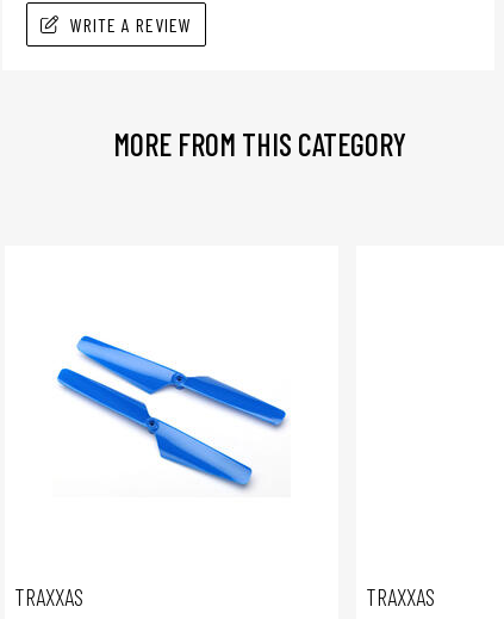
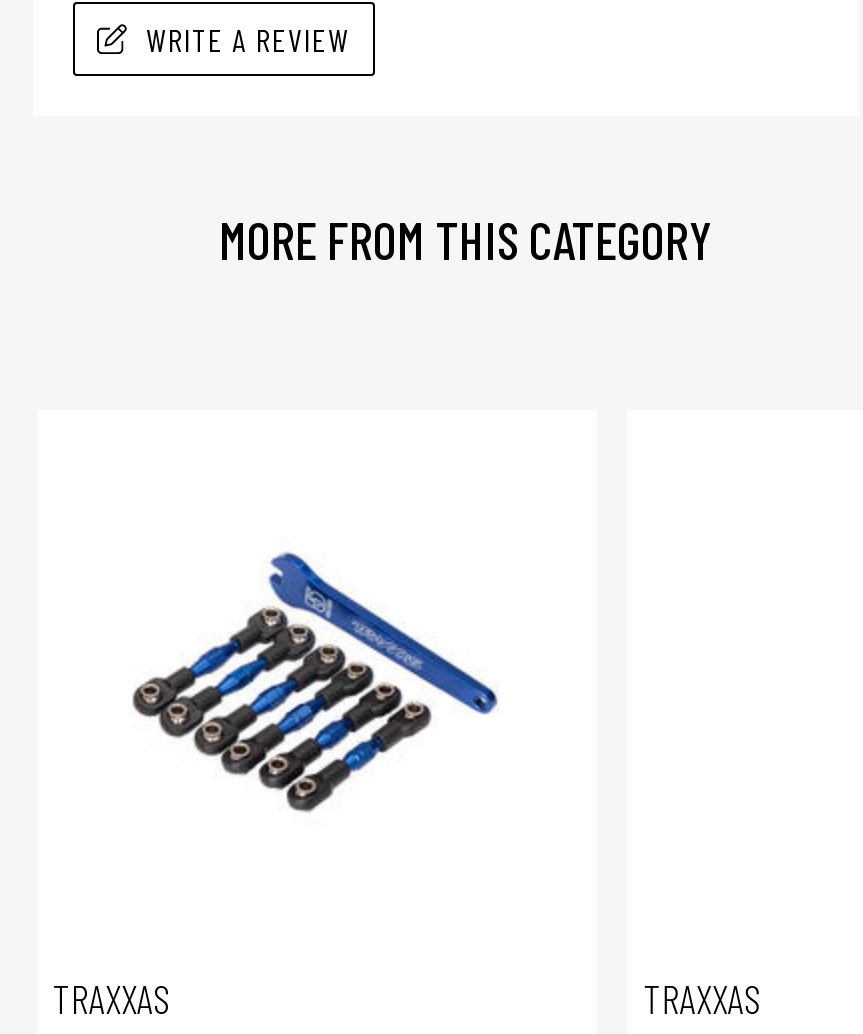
[56,330,288,493] [image] -> [125,550,509,822] [image]

